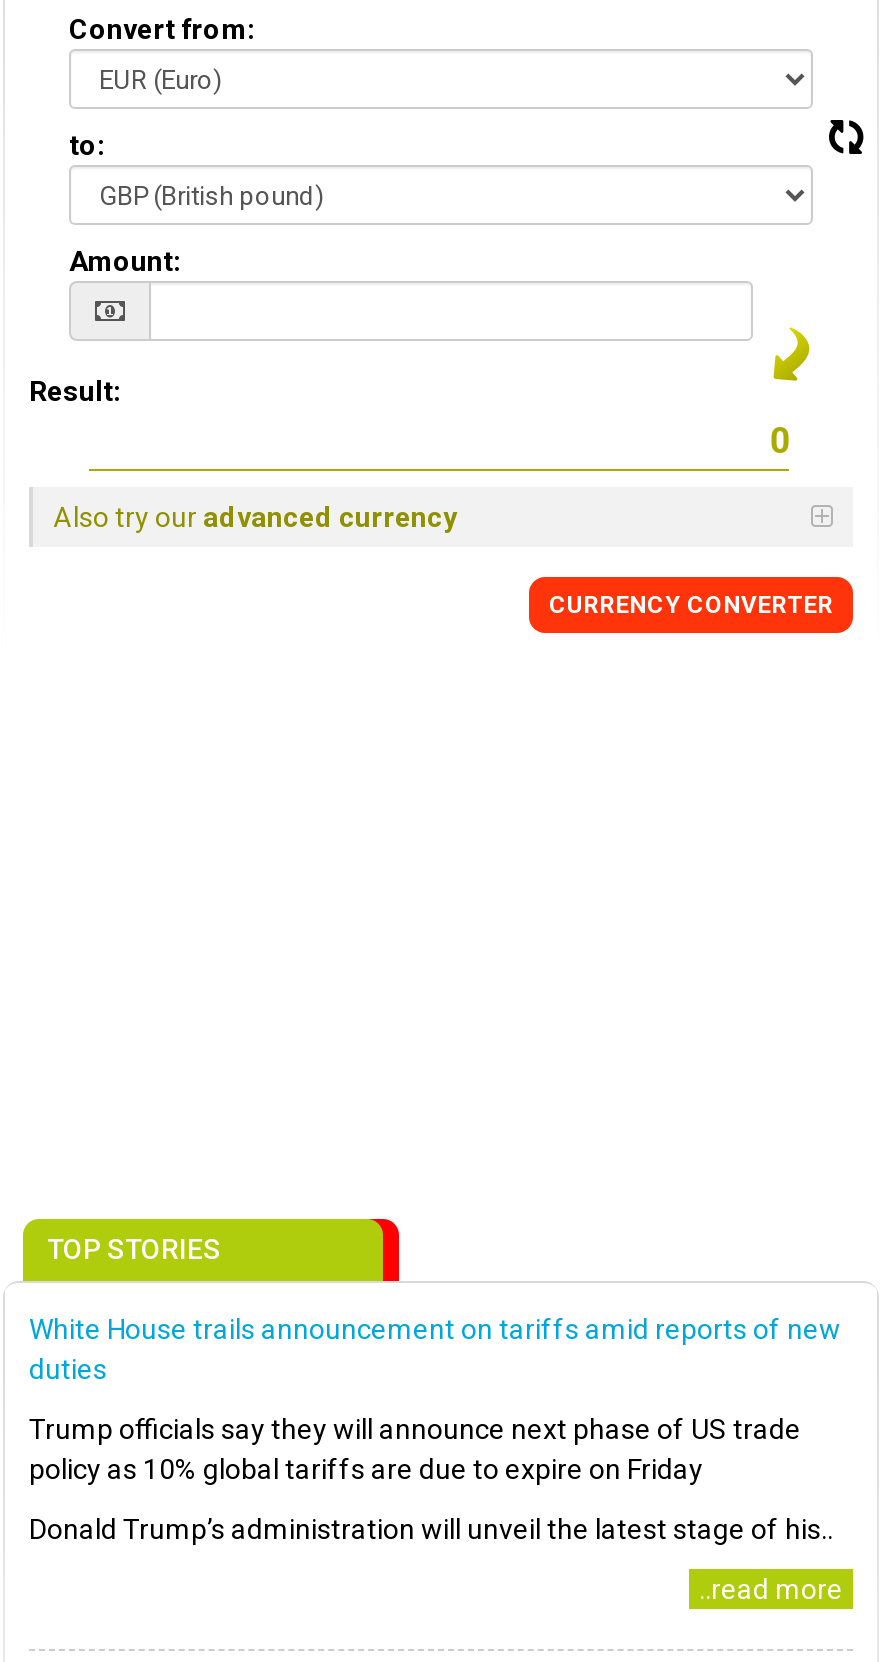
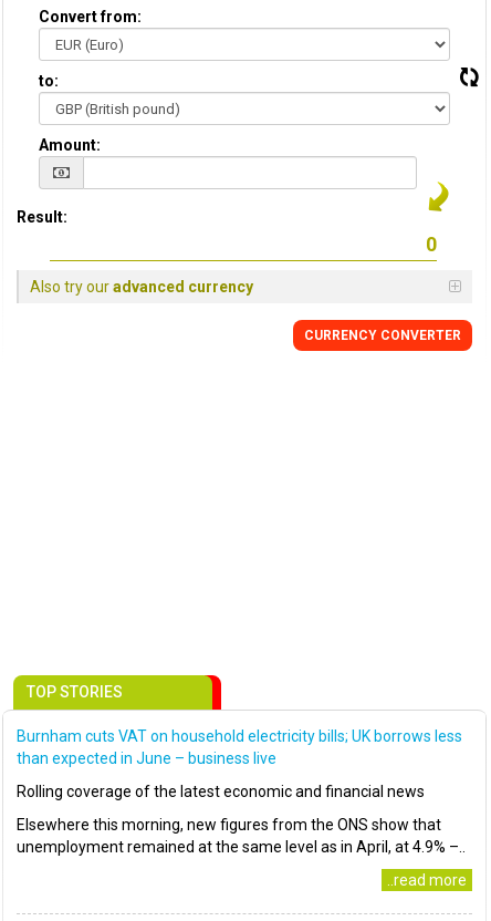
[29,1313,841,1385] White House trails announcement on tariffs amid reports of new | duties -> [17,727,462,767] Burnham cuts VAT on household electricity bills; UK borrows less | than expected in June – business live
[29,1413,801,1485] Trump officials say they will announce next phase of US trade | policy as 10% global tariffs are due to expire on Friday -> [17,783,425,800] Rolling coverage of the latest economic and financial news
[29,1513,833,1545] Donald Trump’s administration will unveil the latest stage of his.. -> [17,816,466,856] Elsewhere this morning, new figures from the ONS show that | unemployment remained at the same level as in April, at 4.9% –..

